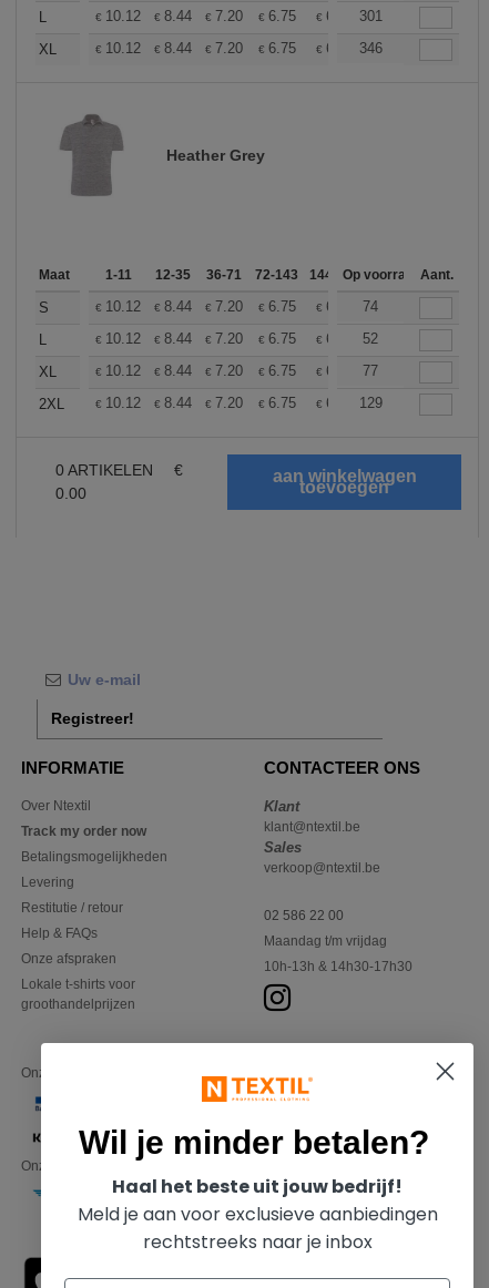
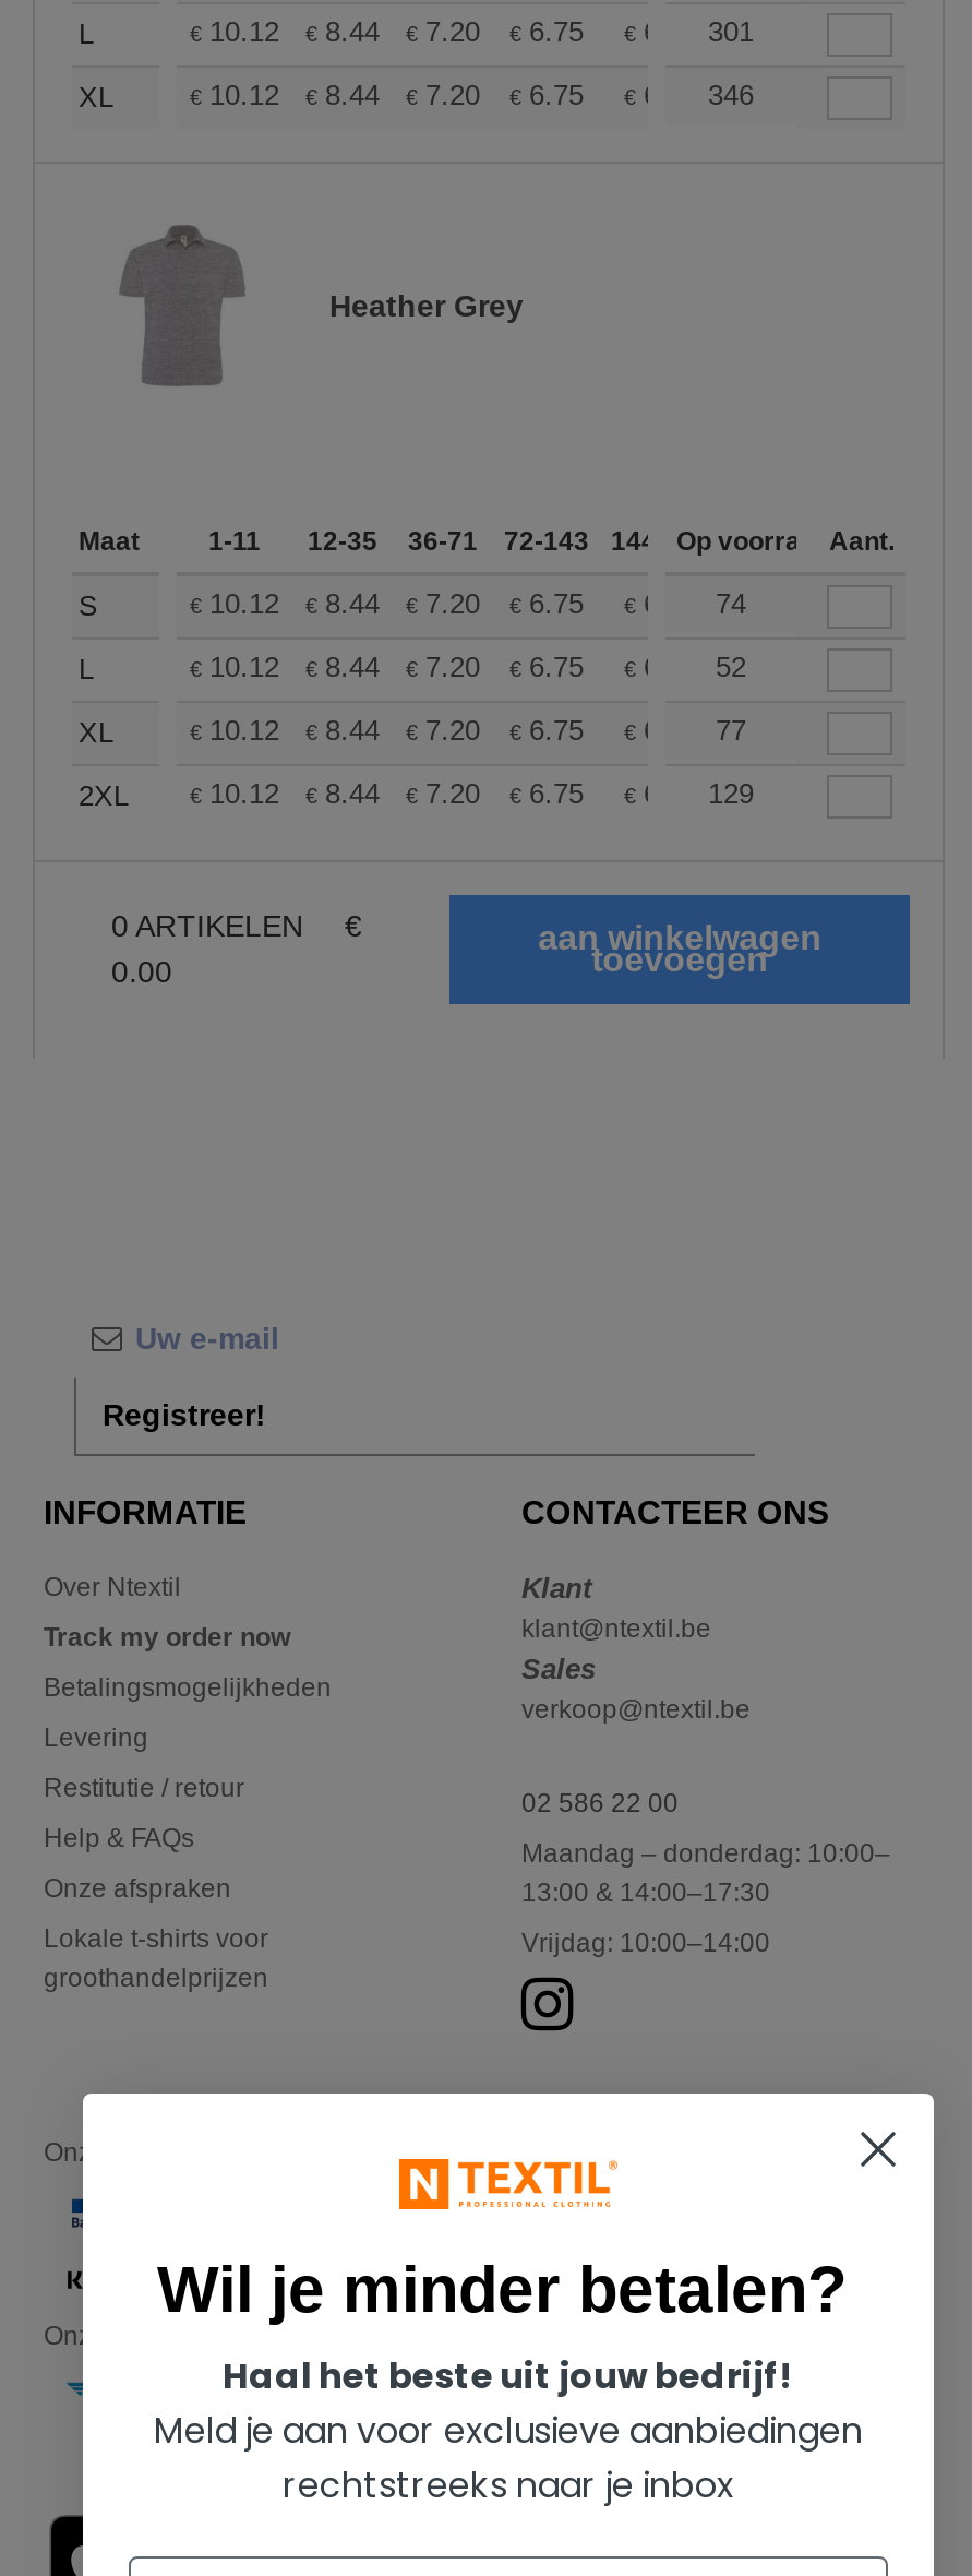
[264,933,387,949] Maandag t/m vrijdag -> [521,1838,890,1908] Maandag – donderdag: 10:00– | 13:00 & 14:00–17:30
[264,959,412,974] 10h-13h & 14h30-17h30 -> [521,1928,770,1958] Vrijdag: 10:00–14:00

